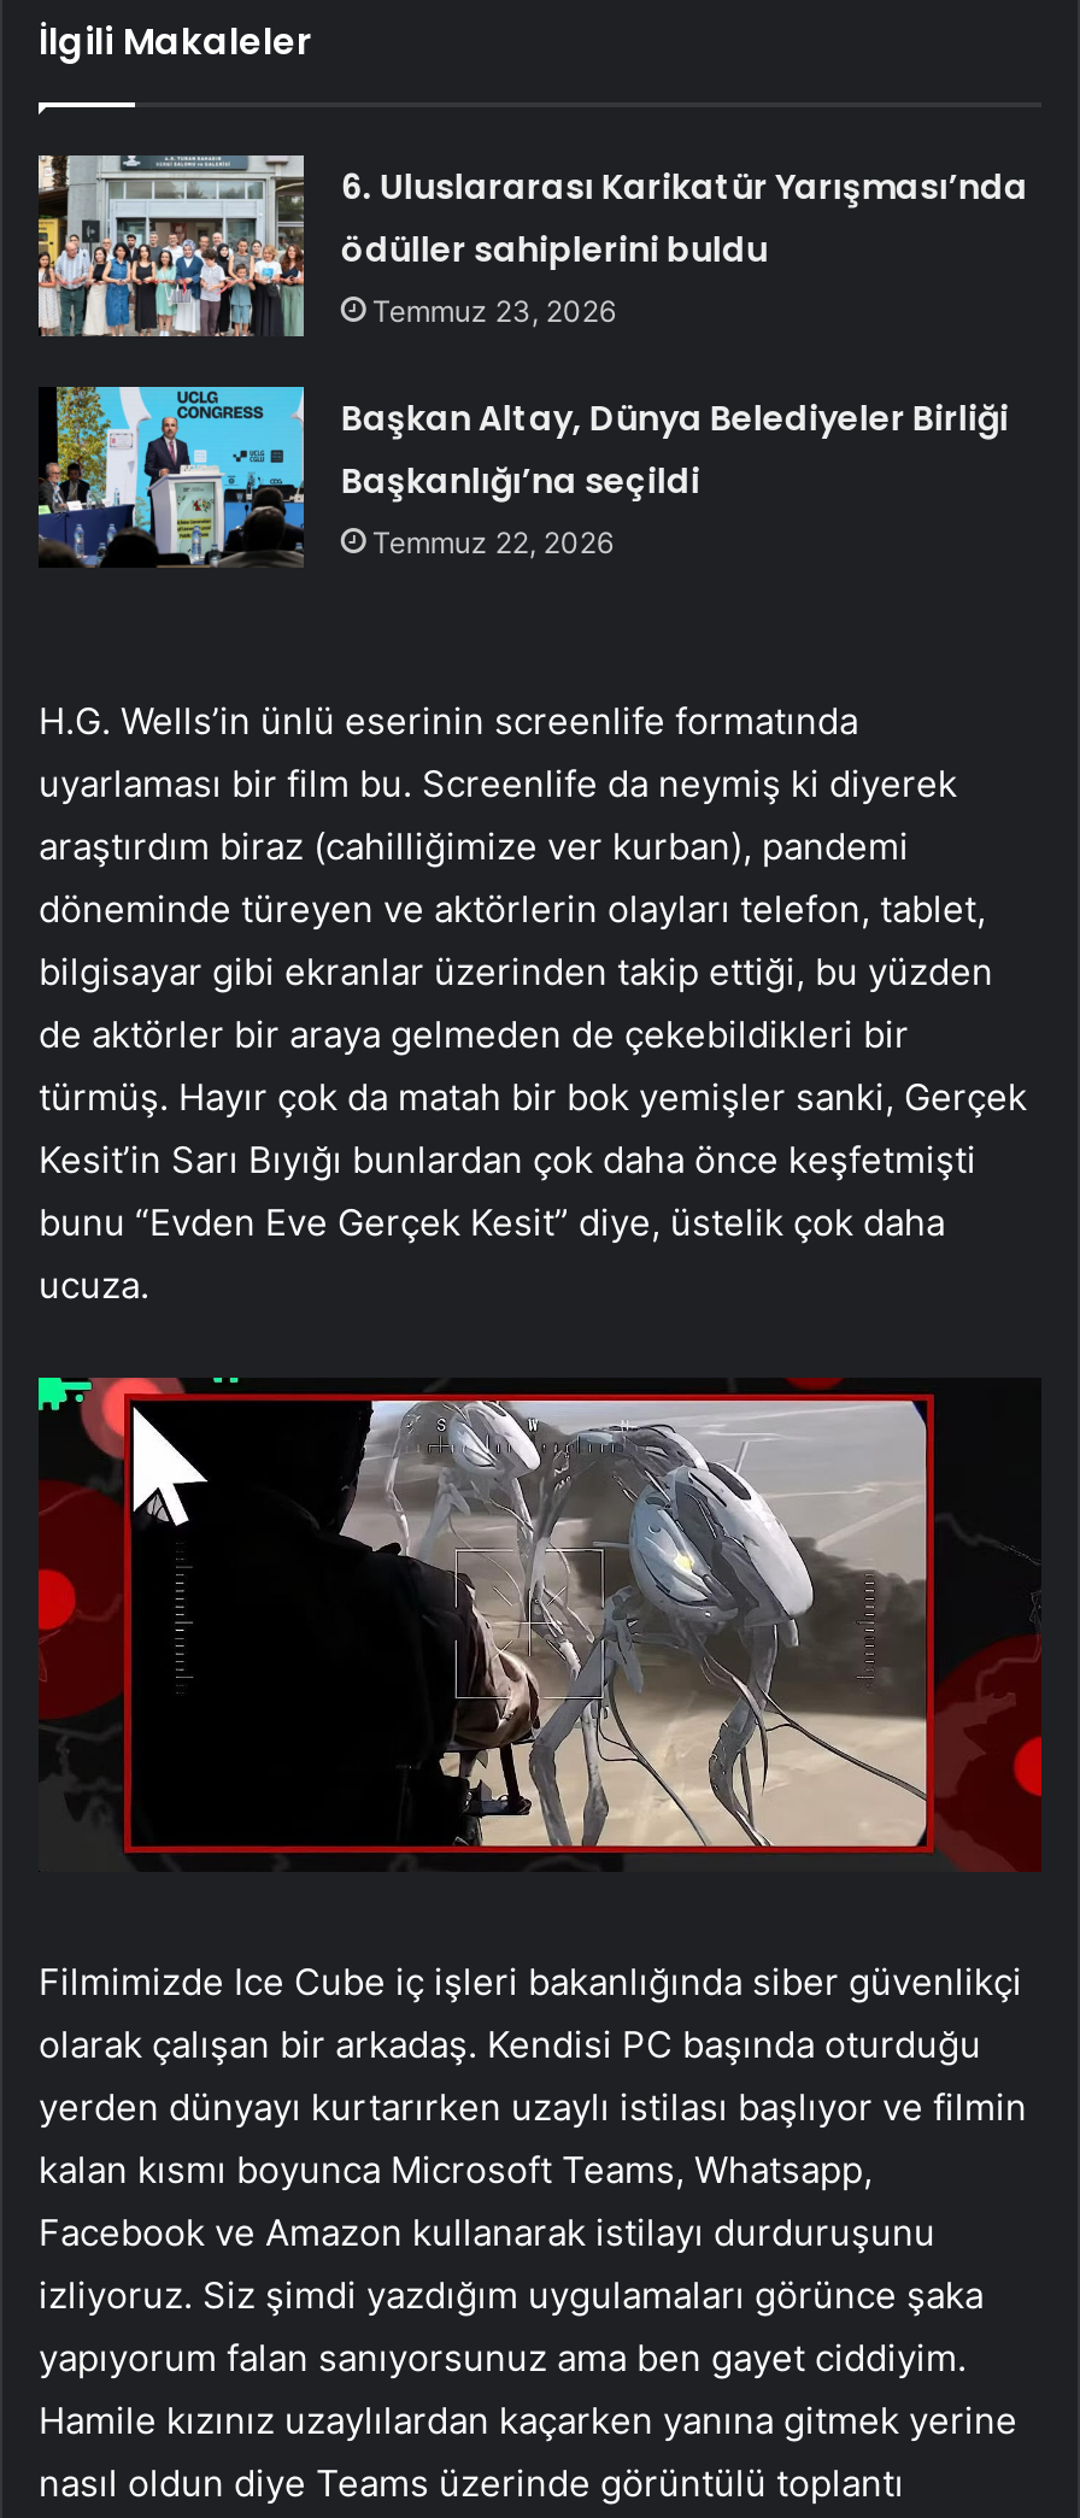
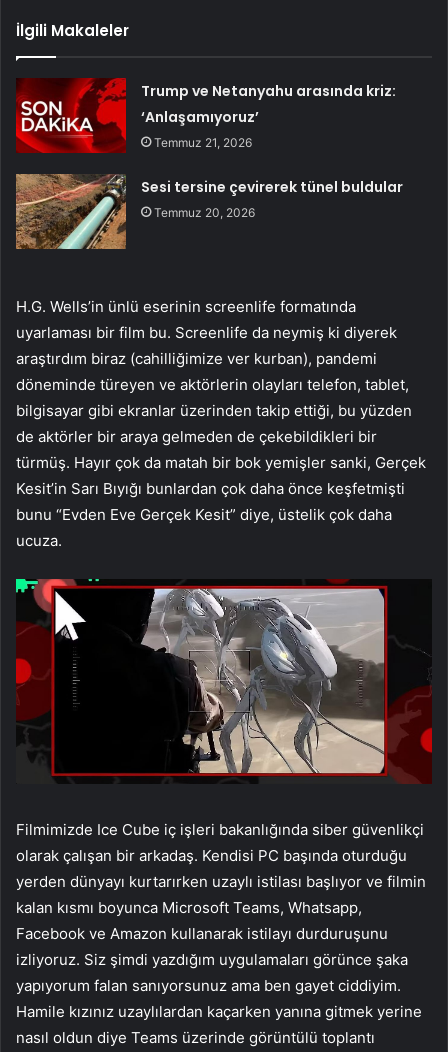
[36,153,1028,339] [image] | 6. Uluslararası Karikatür Yarışması’nda | ödüller sahiplerini buldu | Temmuz 23, 2026 -> [15,77,396,154] [image] | Trump ve Netanyahu arasında kriz: | ‘Anlaşamıyoruz’ | Temmuz 21, 2026
[39,385,1008,568] [image] | Başkan Altay, Dünya Belediyeler Birliği | Başkanlığı’na seçildi | Temmuz 22, 2026 -> [15,173,403,250] [image] | Sesi tersine çevirerek tünel buldular | Temmuz 20, 2026

